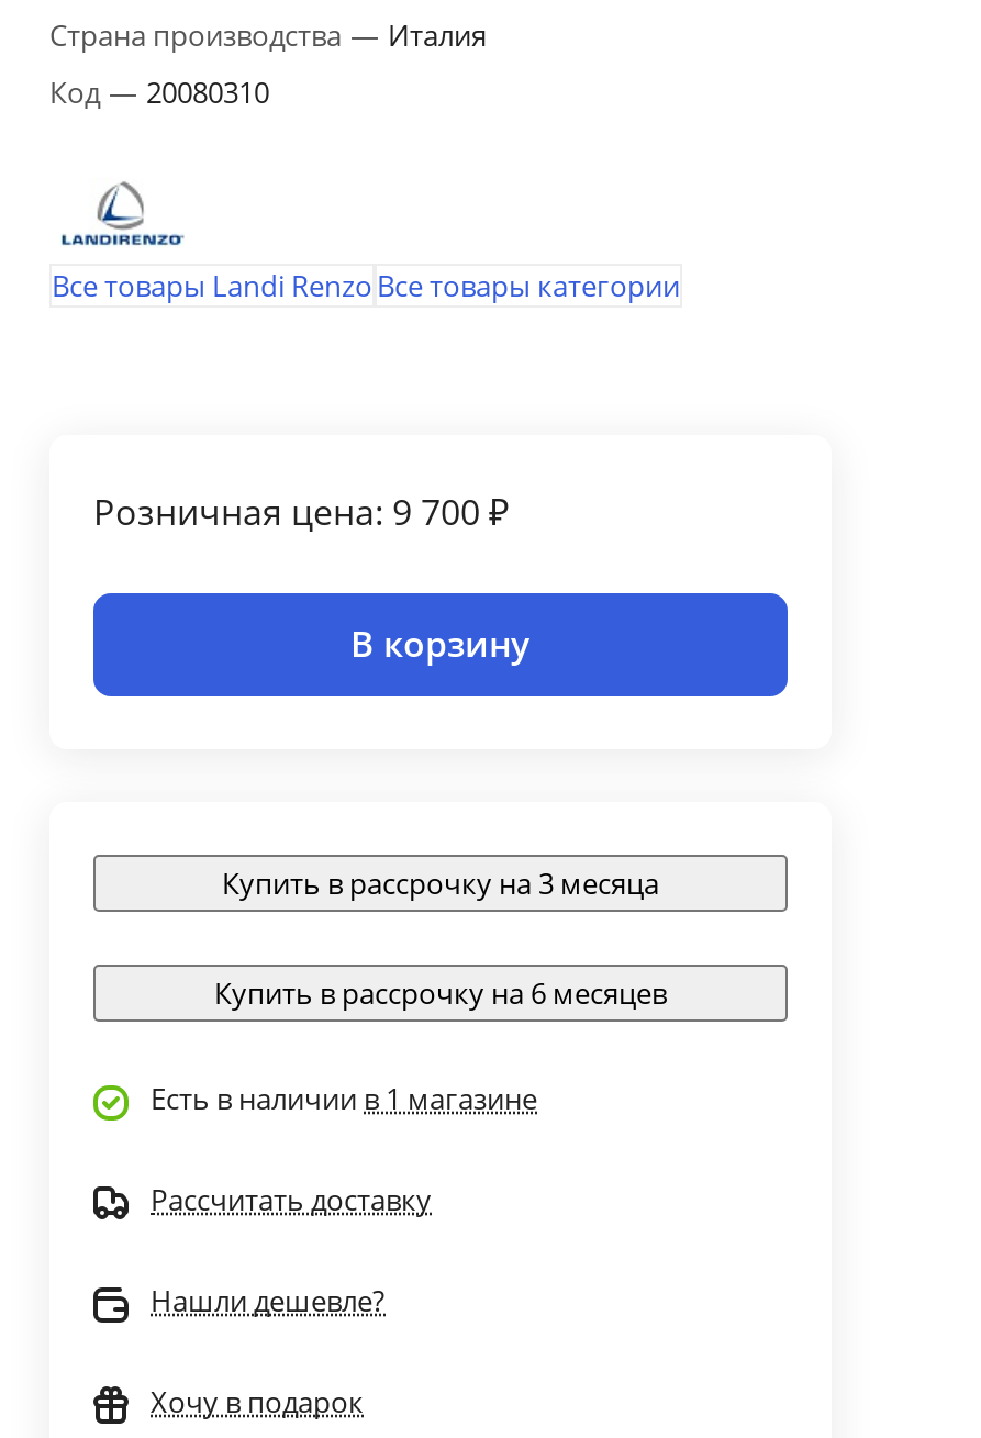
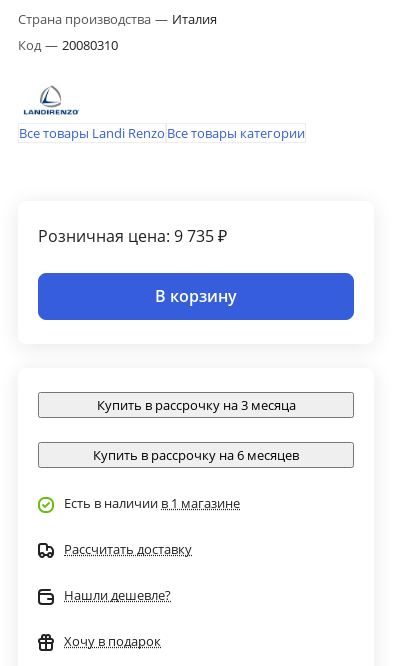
[93,488,509,536] Розничная цена: 9 700 ₽ -> [38,225,227,247] Розничная цена: 9 735 ₽

